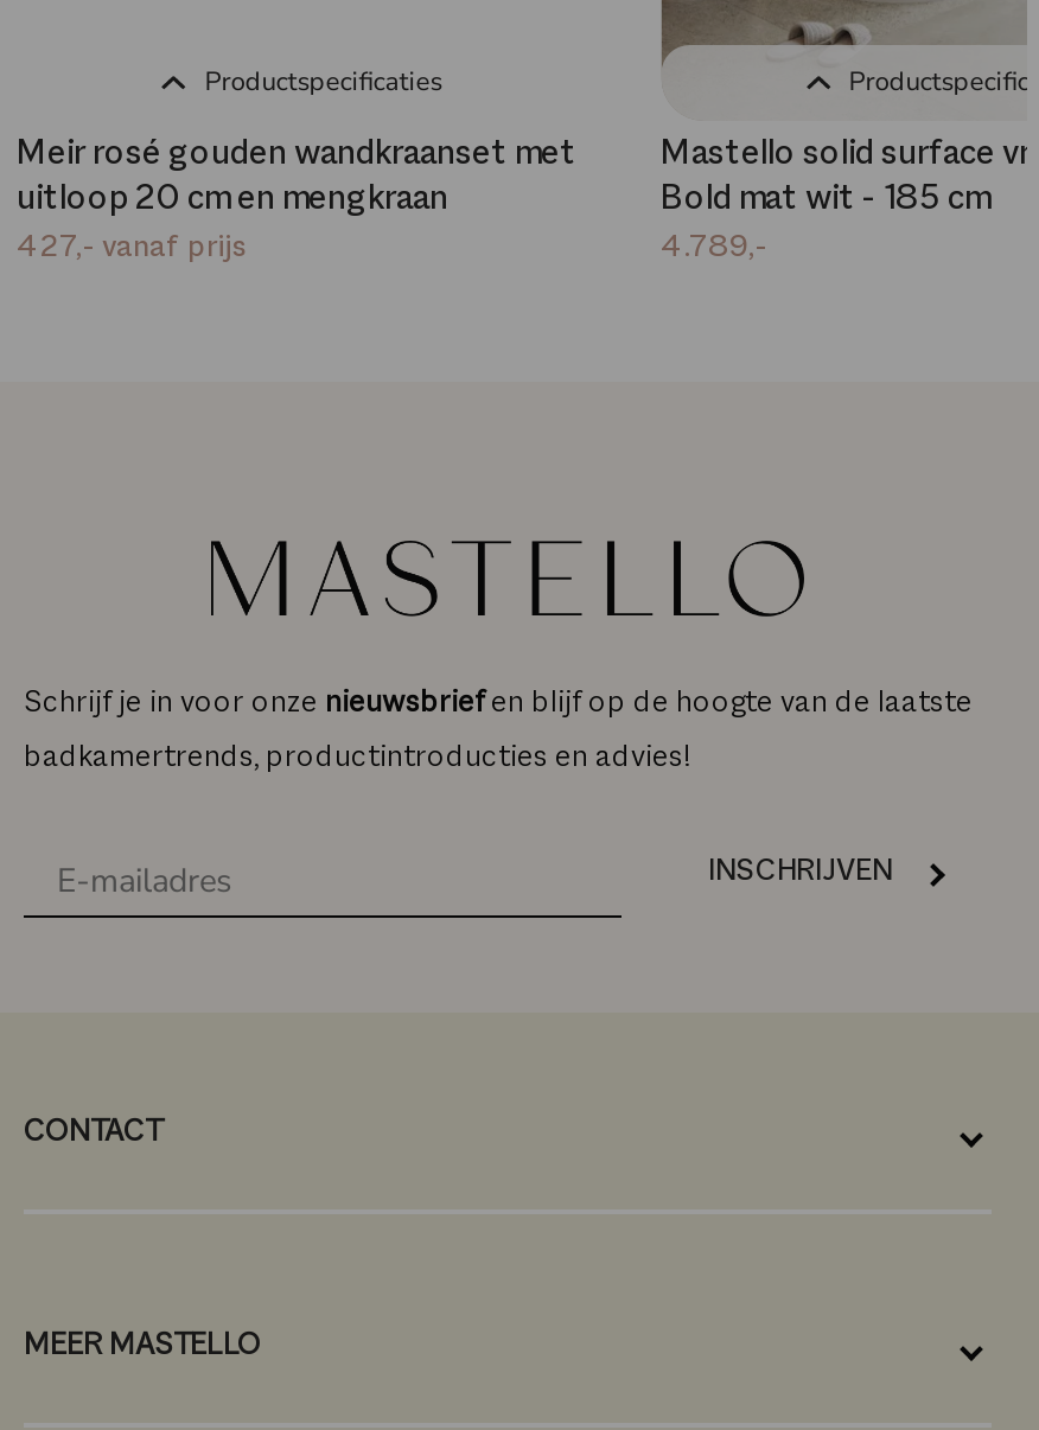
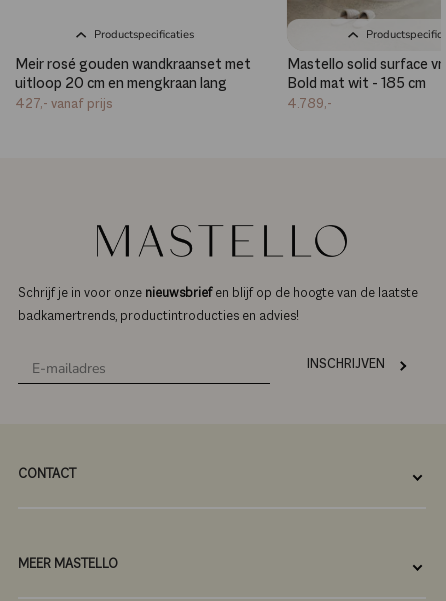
[17,181,448,219] uitloop 20 cm en mengkraan -> [15,76,227,92] uitloop 20 cm en mengkraan lang

